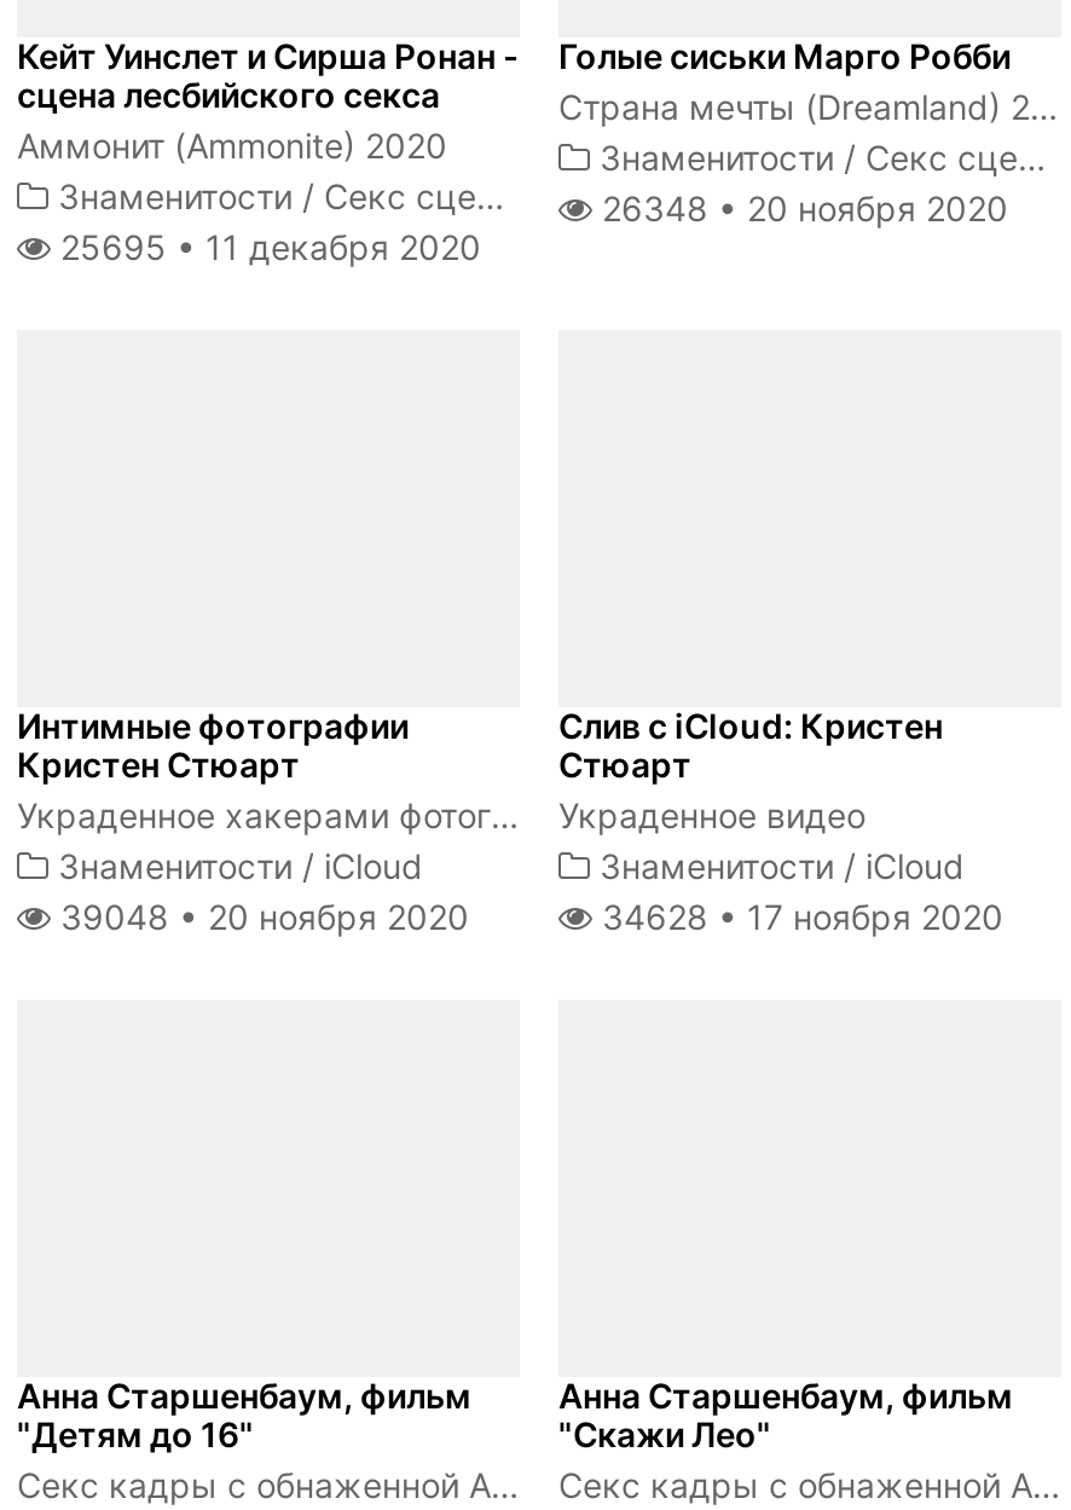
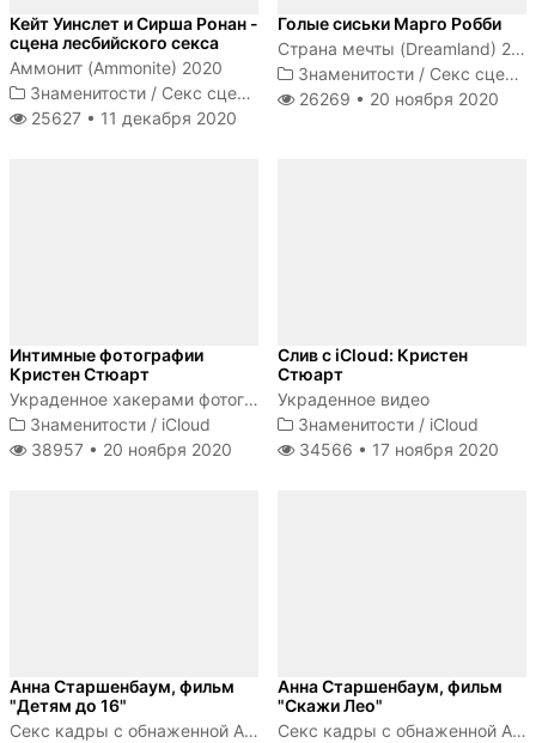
[592,187,1008,228] 26348 • 20 ноября 2020 -> [294,89,499,109] 26269 • 20 ноября 2020
[51,226,481,267] 25695 • 11 декабря 2020 -> [26,108,237,128] 25627 • 11 декабря 2020
[51,896,469,937] 39048 • 20 ноября 2020 -> [26,439,232,459] 38957 • 20 ноября 2020
[592,896,1003,937] 34628 • 17 ноября 2020 -> [294,439,499,459] 34566 • 17 ноября 2020

